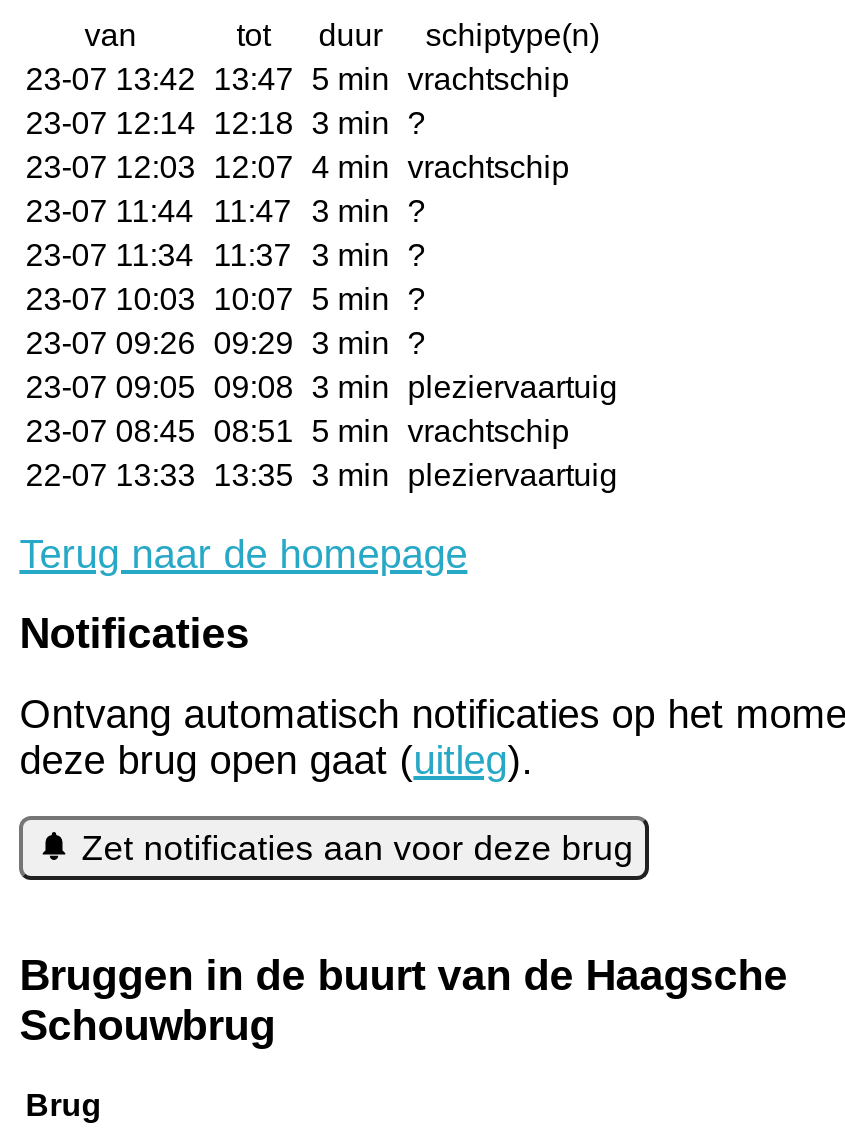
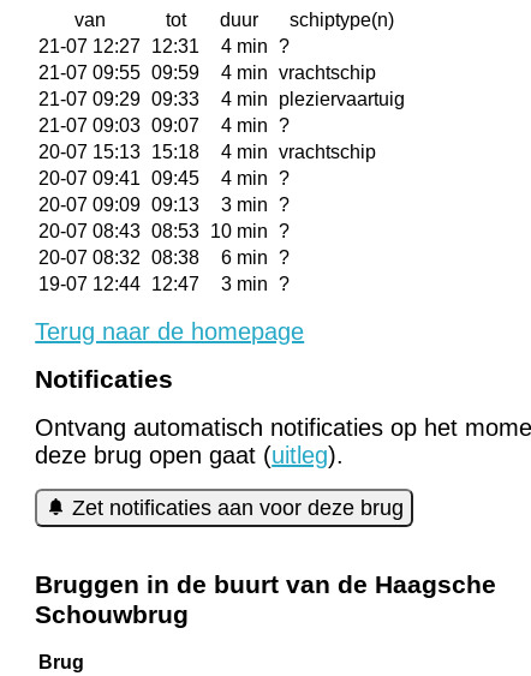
[25,62,617,492] 23-07 13:42 13:47 5 min vrachtschip | 23-07 12:14 12:18 3 min ? | 23-07 12:03 12:07 4 min vrachtschip | 23-07 11:44 11:47 3 min ? | 23-07 11:34 11:37 3 min ? | 23-07 10:03 10:07 5 min ? | 23-07 09:26 09:29 3 min ? | 23-07 09:05 09:08 3 min pleziervaartuig | 23-07 08:45 08:51 5 min vrachtschip | 22-07 13:33 13:35 3 min pleziervaartuig -> [39,36,405,294] 21-07 12:27 12:31 | 4 min ? | 21-07 09:55 09:59 | 4 min vrachtschip | 21-07 09:29 09:33 | 4 min pleziervaartuig | 21-07 09:03 09:07 | 4 min ? | 20-07 15:13 15:18 | 4 min vrachtschip | 20-07 09:41 09:45 | 4 min ? | 20-07 09:09 09:13 | 3 min ? | 20-07 08:43 08:53 10 min ? | 20-07 08:32 08:38 | 6 min ? | 19-07 12:44 12:47 | 3 min ?

